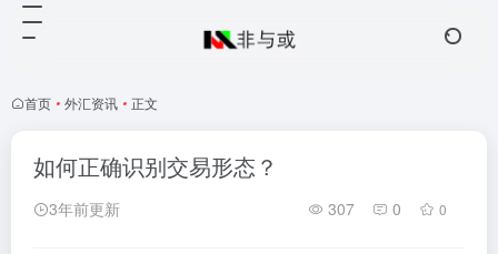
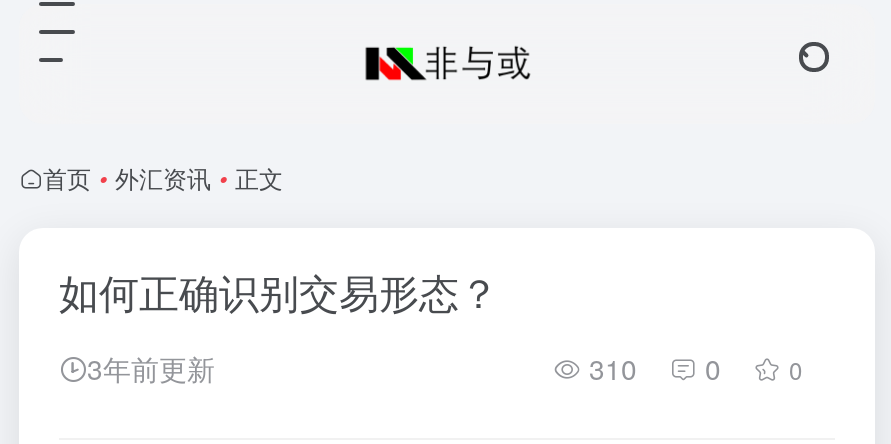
[323,197,447,220] 307 0 0 -> [581,348,803,388] 310 0 0

